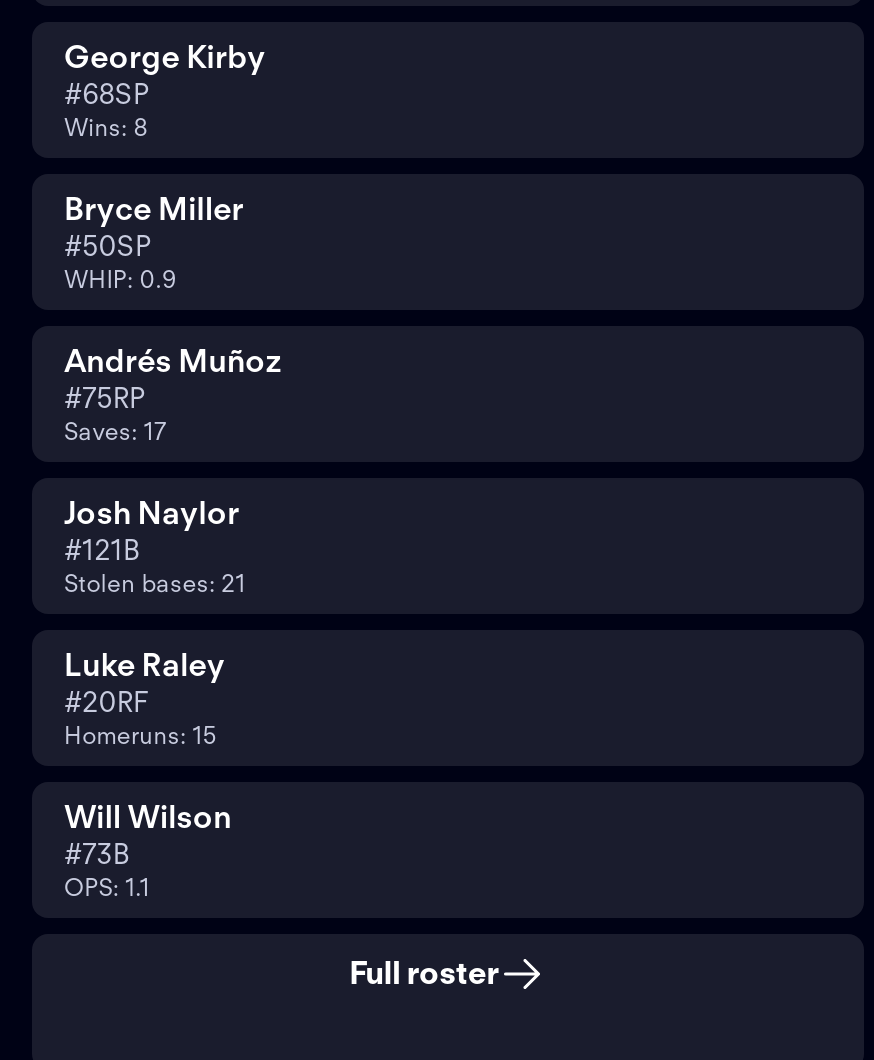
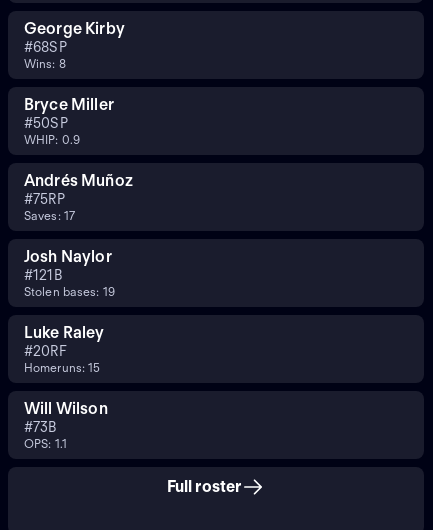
[64,568,246,598] Stolen bases: 21 -> [24,284,115,299] Stolen bases: 19

